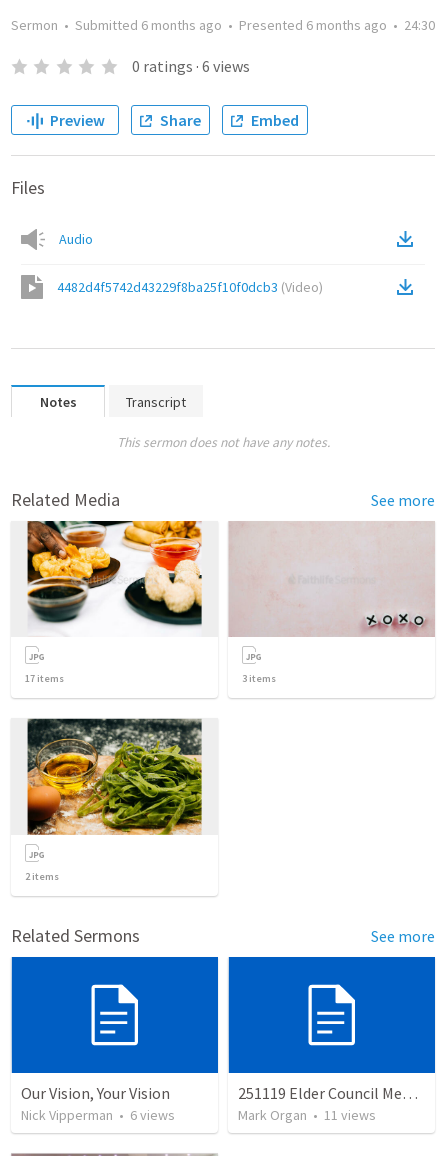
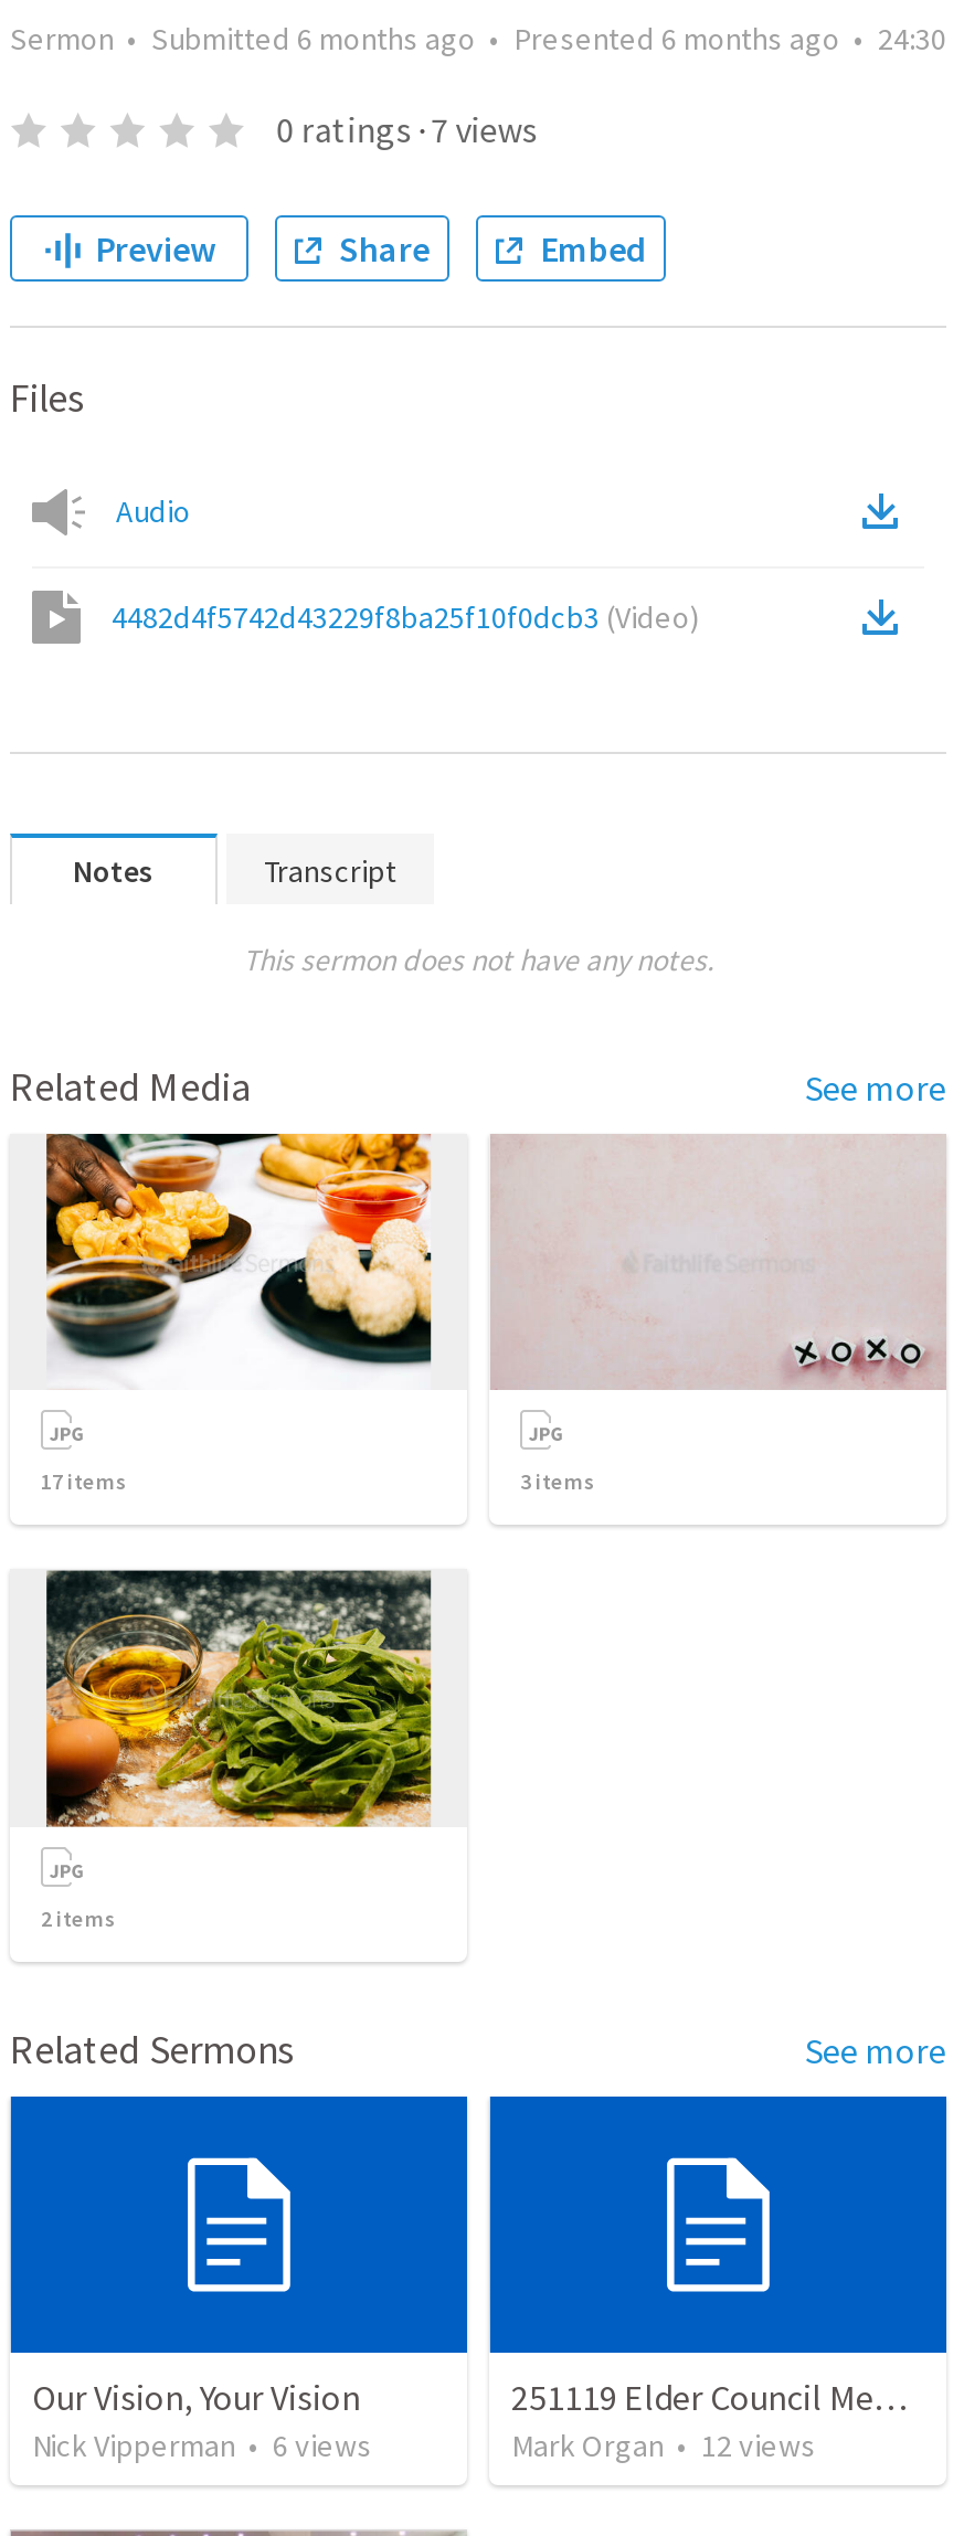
[132,56,250,76] 0 ratings · 6 views -> [277,107,537,151] 0 ratings · 7 views
[238,1106,376,1124] Mark Organ • 11 views -> [511,2426,816,2466] Mark Organ • 12 views

